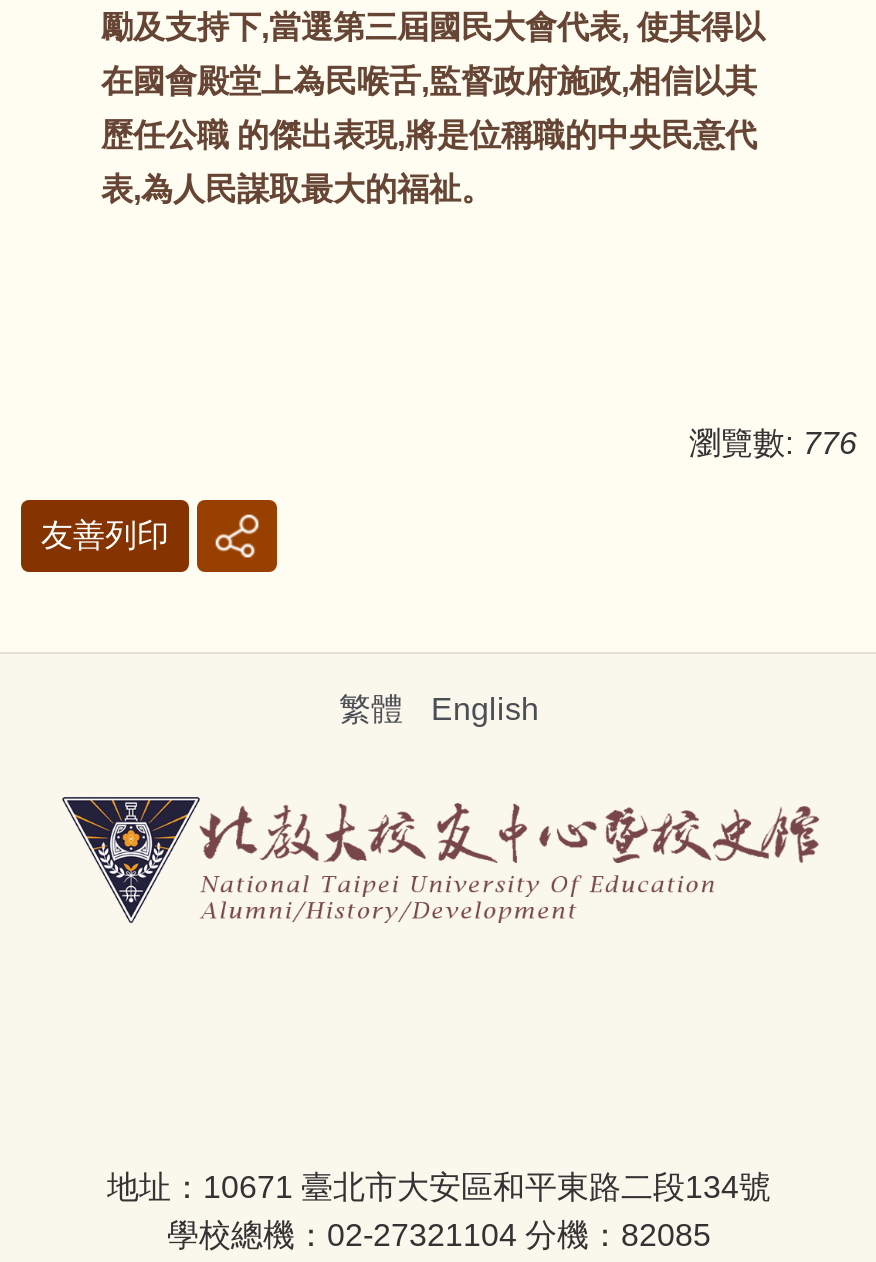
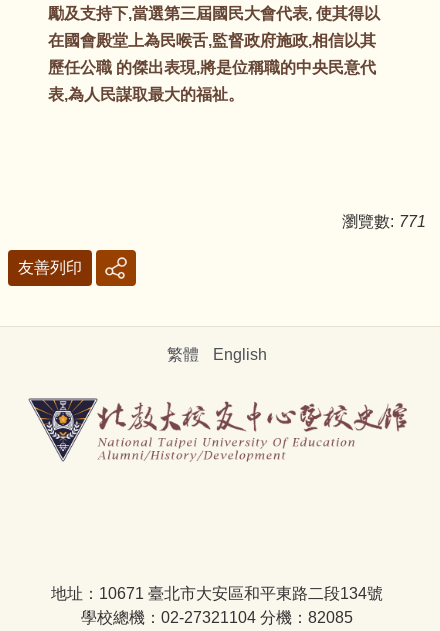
[689,425,857,459] 瀏覽數: 776 -> [342,213,426,230] 瀏覽數: 771

